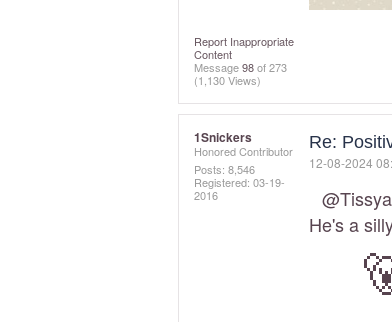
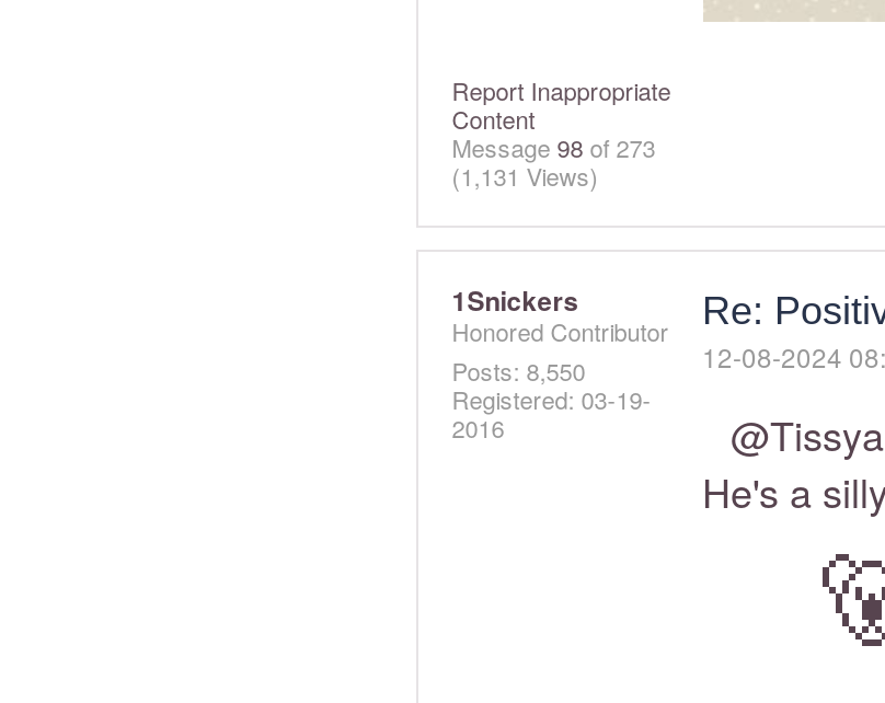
[194,72,261,88] (1,130 Views) -> [452,158,598,193] (1,131 Views)
[194,161,255,177] Posts: 8,546 -> [452,353,585,388] Posts: 8,550

